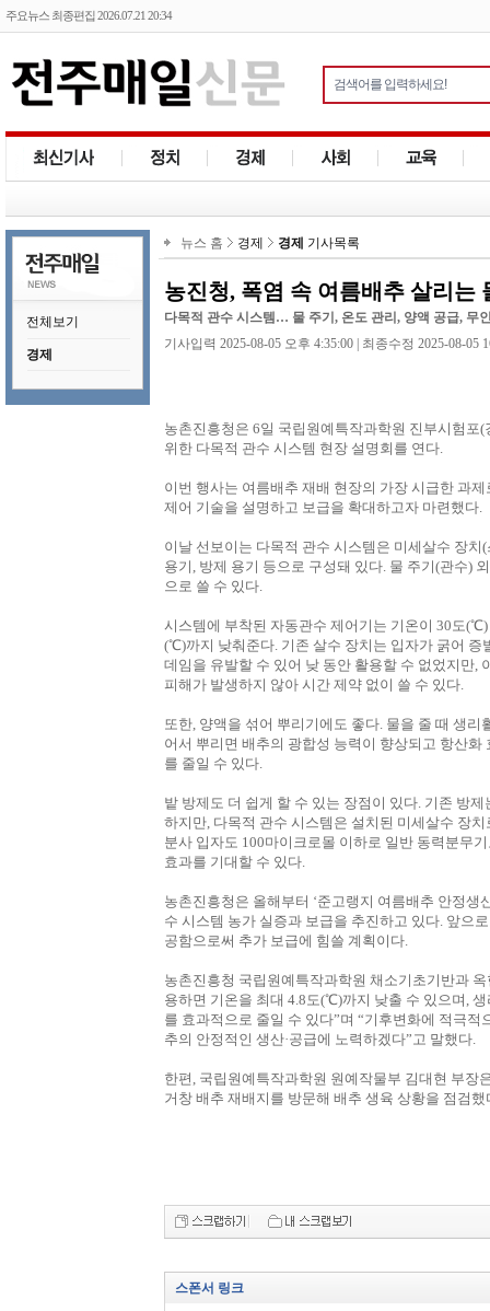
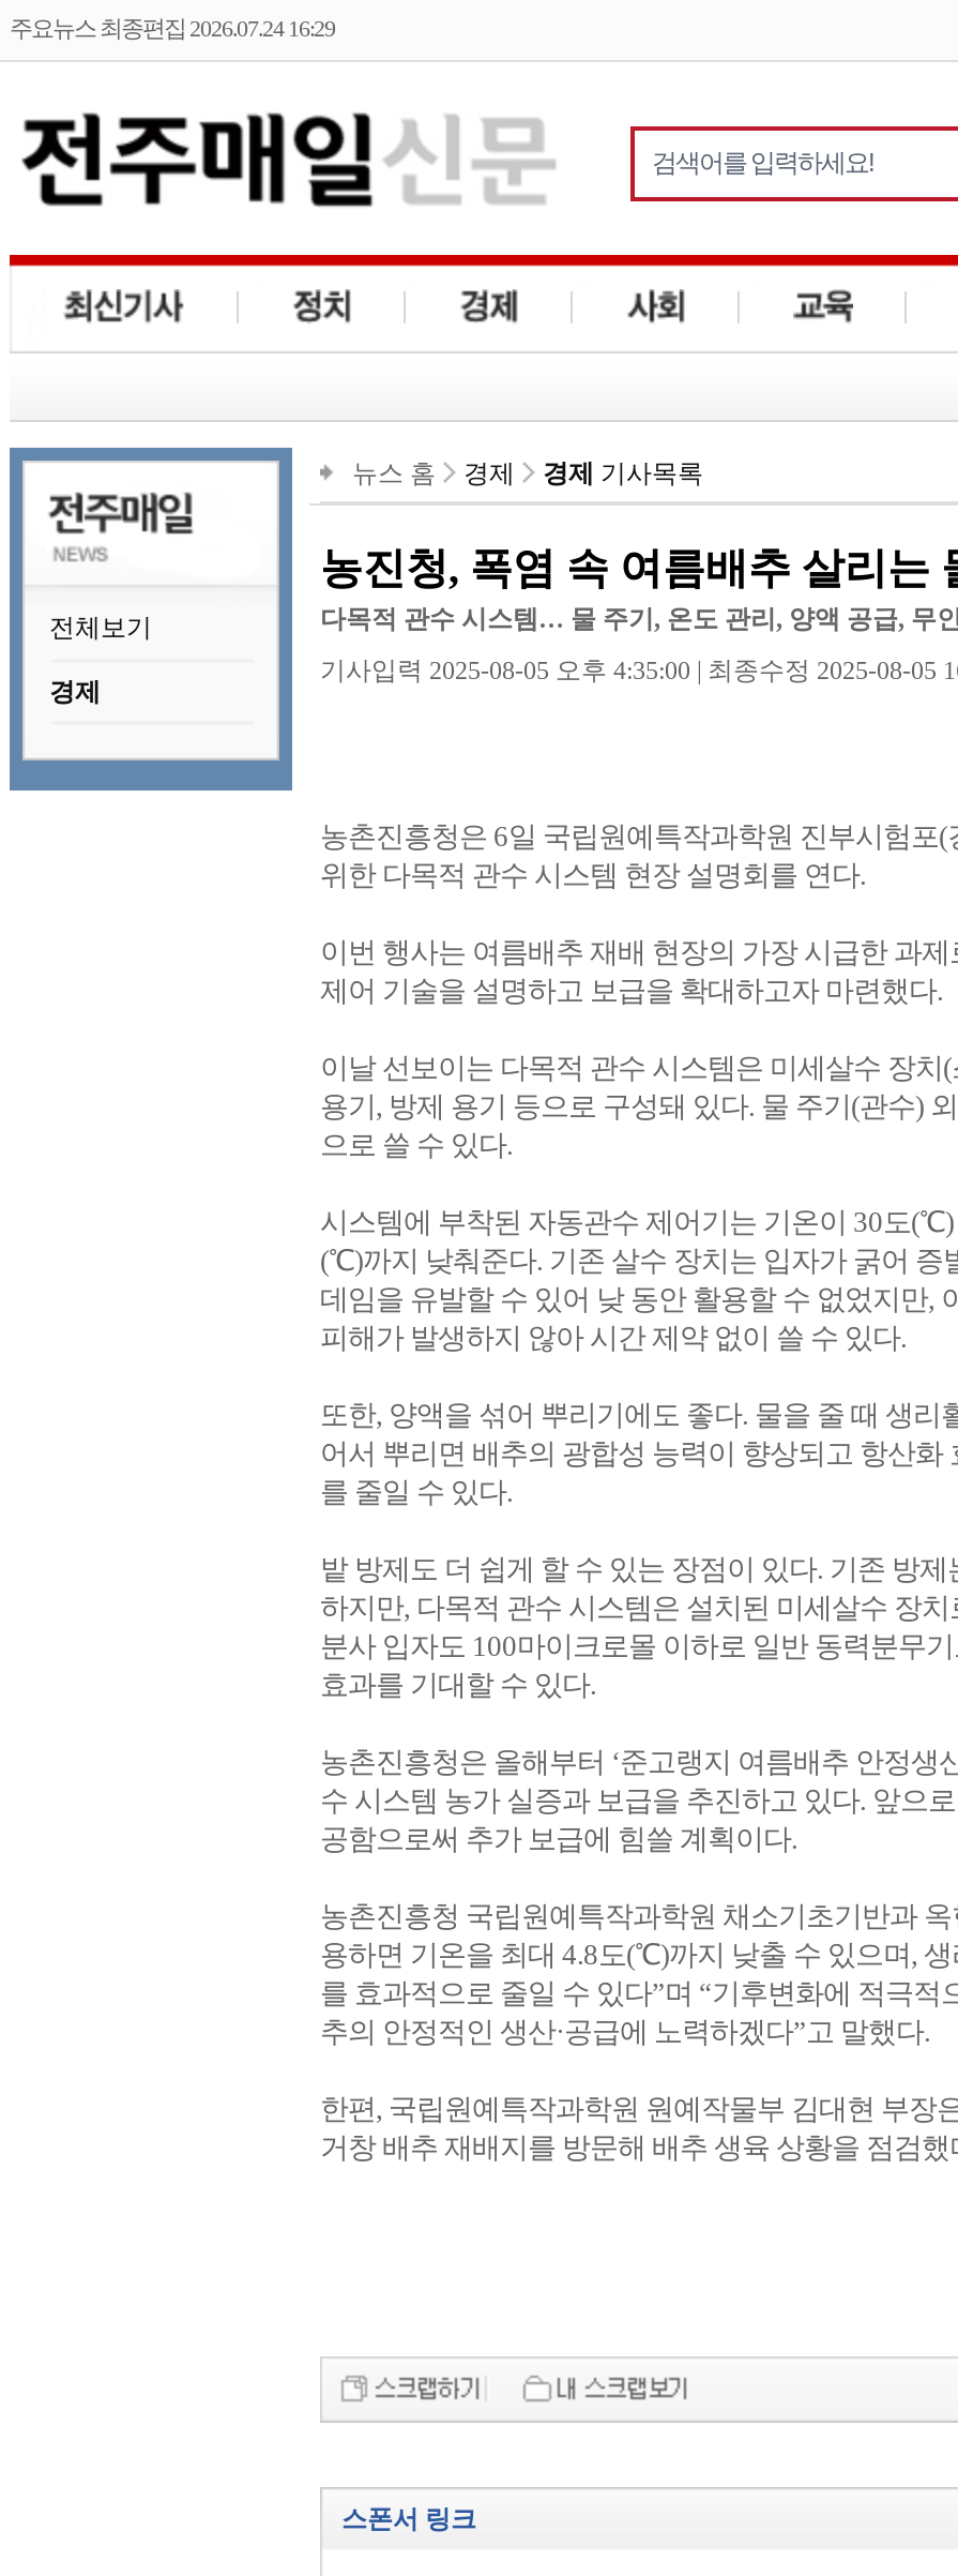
[5,9,172,22] 주요뉴스 최종편집 2026.07.21 20:34 -> [10,15,335,41] 주요뉴스 최종편집 2026.07.24 16:29

